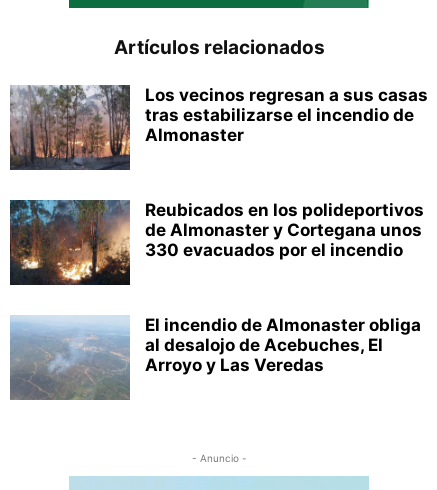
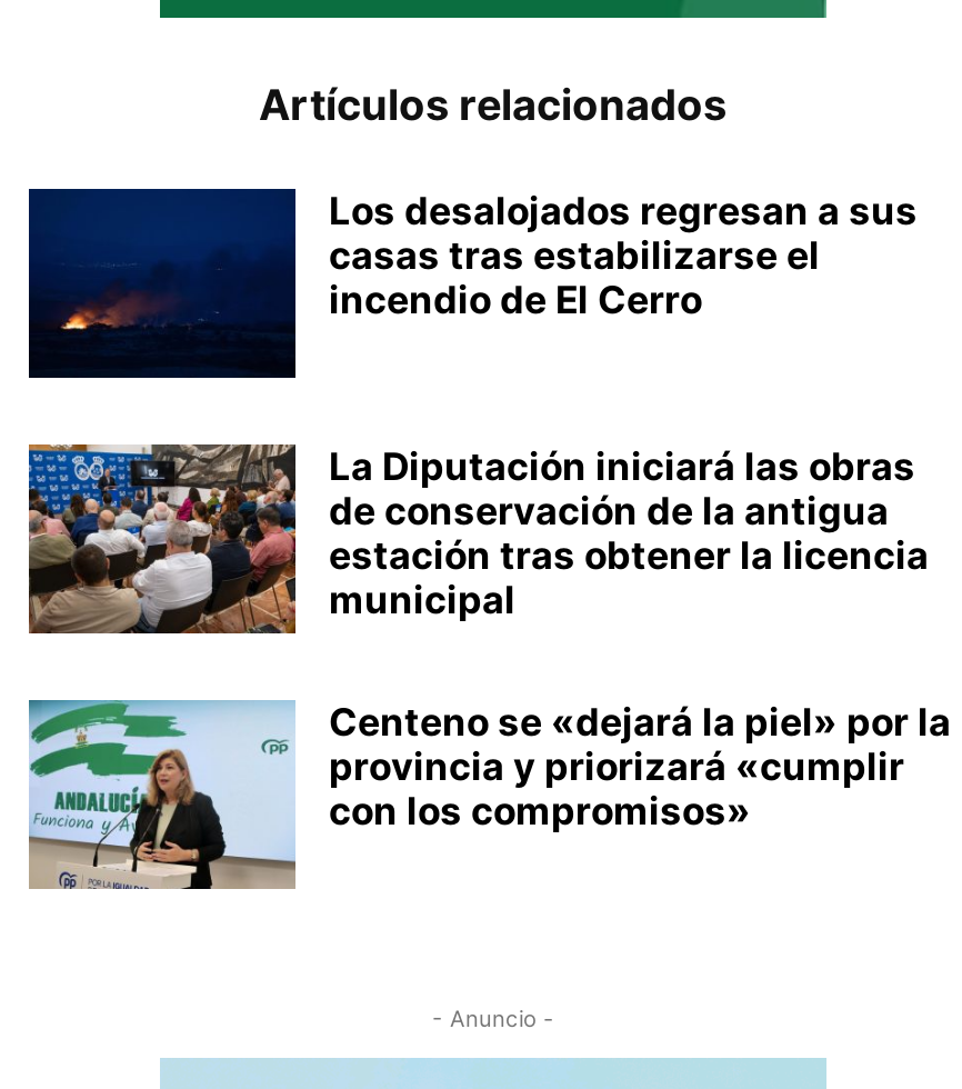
[9,84,428,171] [image] | Los vecinos regresan a sus casas | tras estabilizarse el incendio de | Almonaster -> [27,187,918,376] [image] | Los desalojados regresan a sus | casas tras estabilizarse el | incendio de El Cerro
[9,199,424,286] [image] | Reubicados en los polideportivos | de Almonaster y Cortegana unos | 330 evacuados por el incendio -> [27,442,929,636] [image] | La Diputación iniciará las obras | de conservación de la antigua | estación tras obtener la licencia | municipal
[10,315,421,400] [image] | El incendio de Almonaster obliga | al desalojo de Acebuches, El | Arroyo y Las Veredas -> [29,700,951,889] [image] | Centeno se «dejará la piel» por la | provincia y priorizará «cumplir | con los compromisos»

